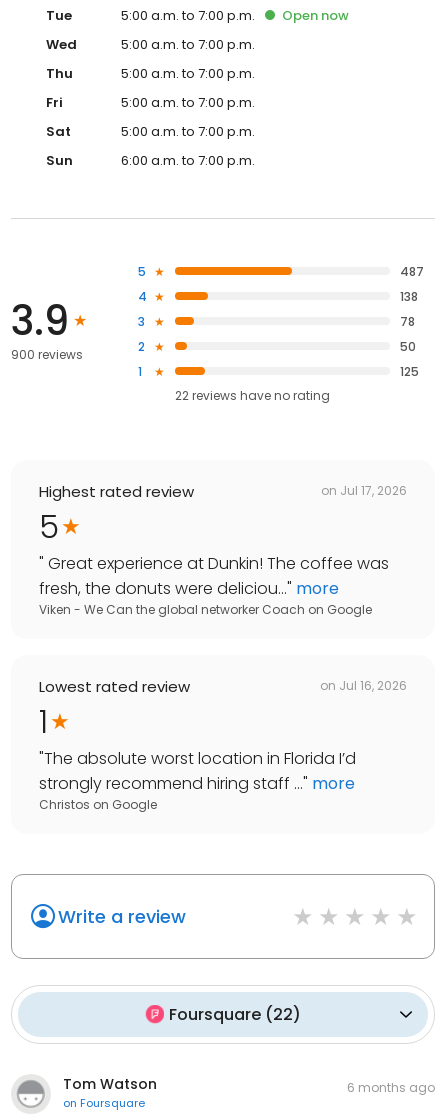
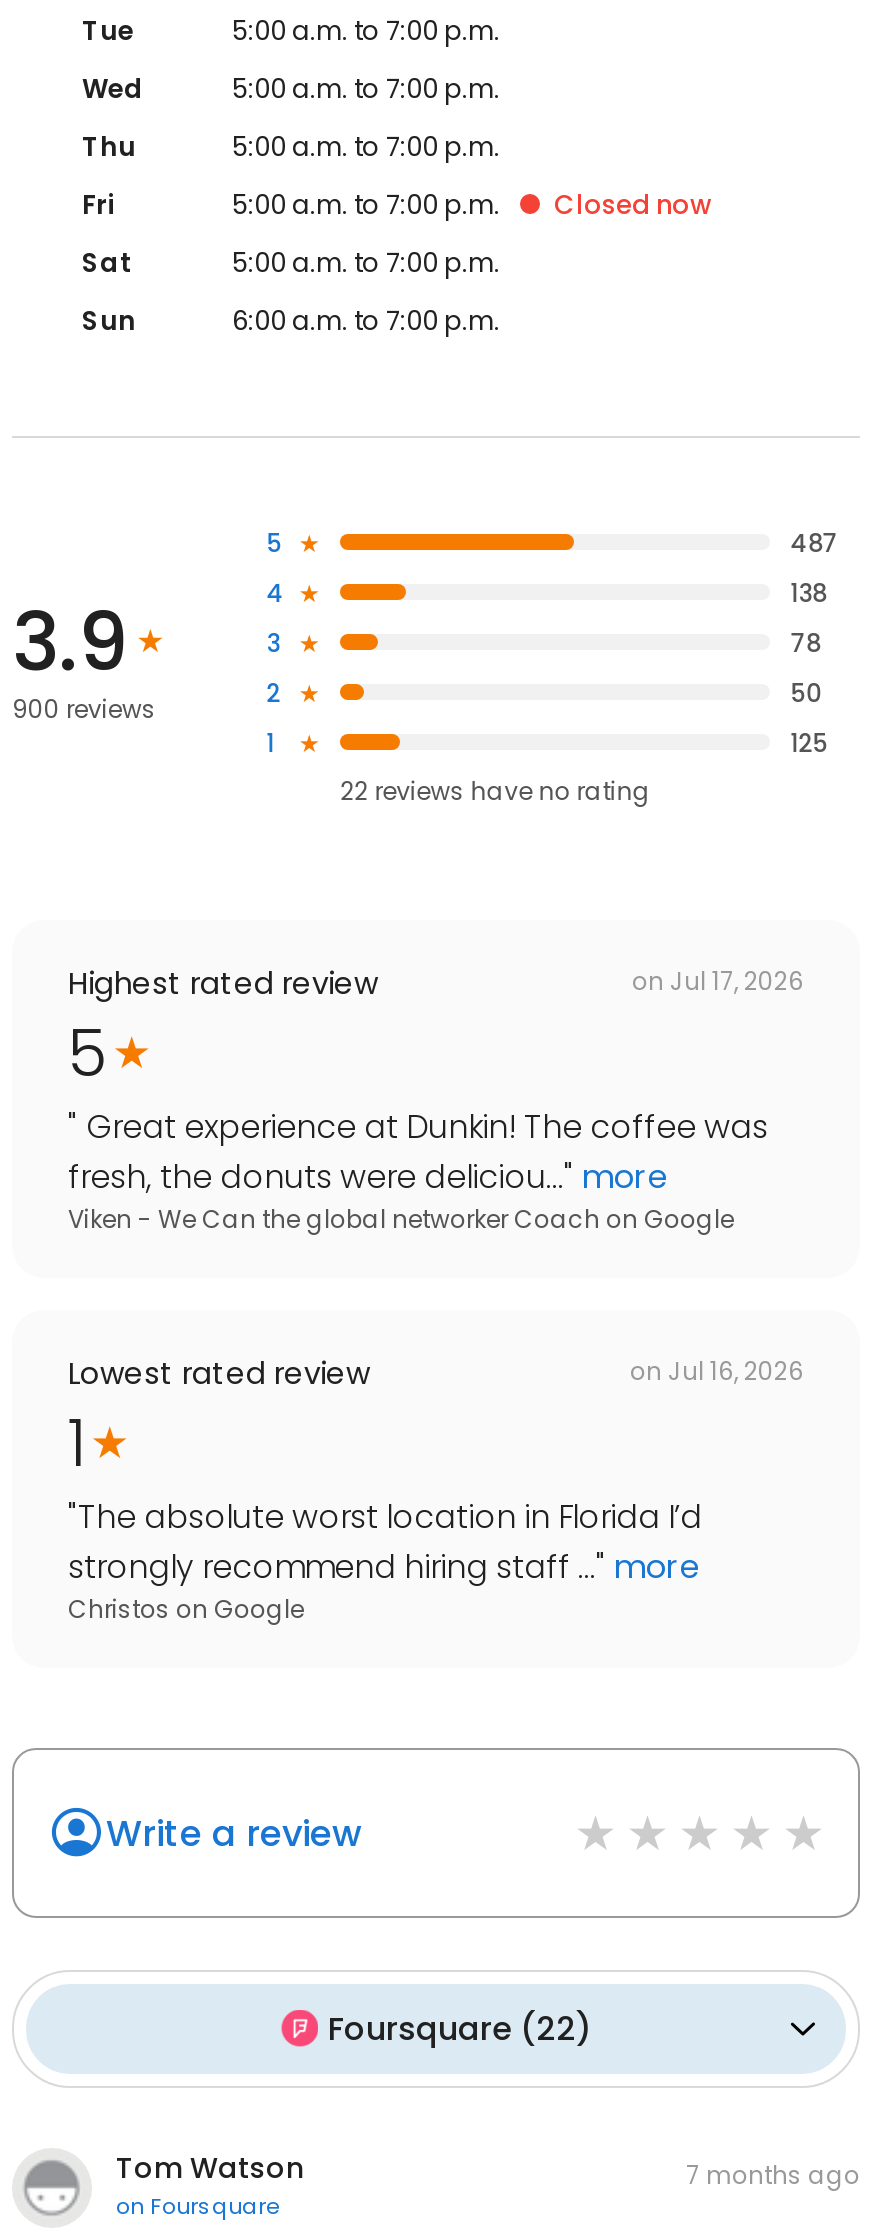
[282,6,349,25] Open now -> none
none -> [554,186,712,224] Closed now
[347,1079,435,1096] 6 months ago -> [686,2158,860,2192] 7 months ago

